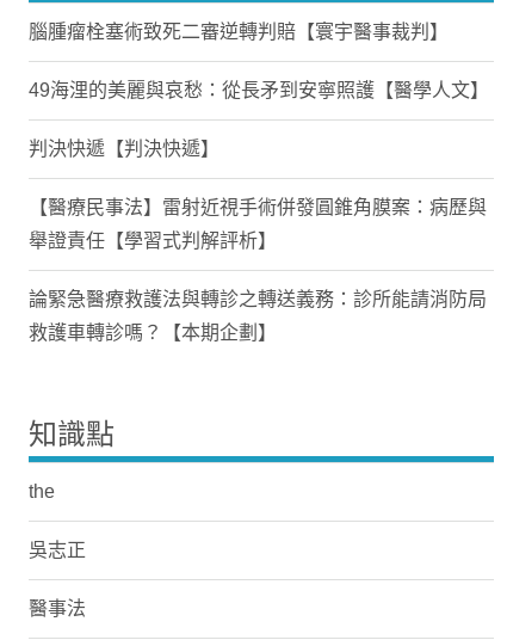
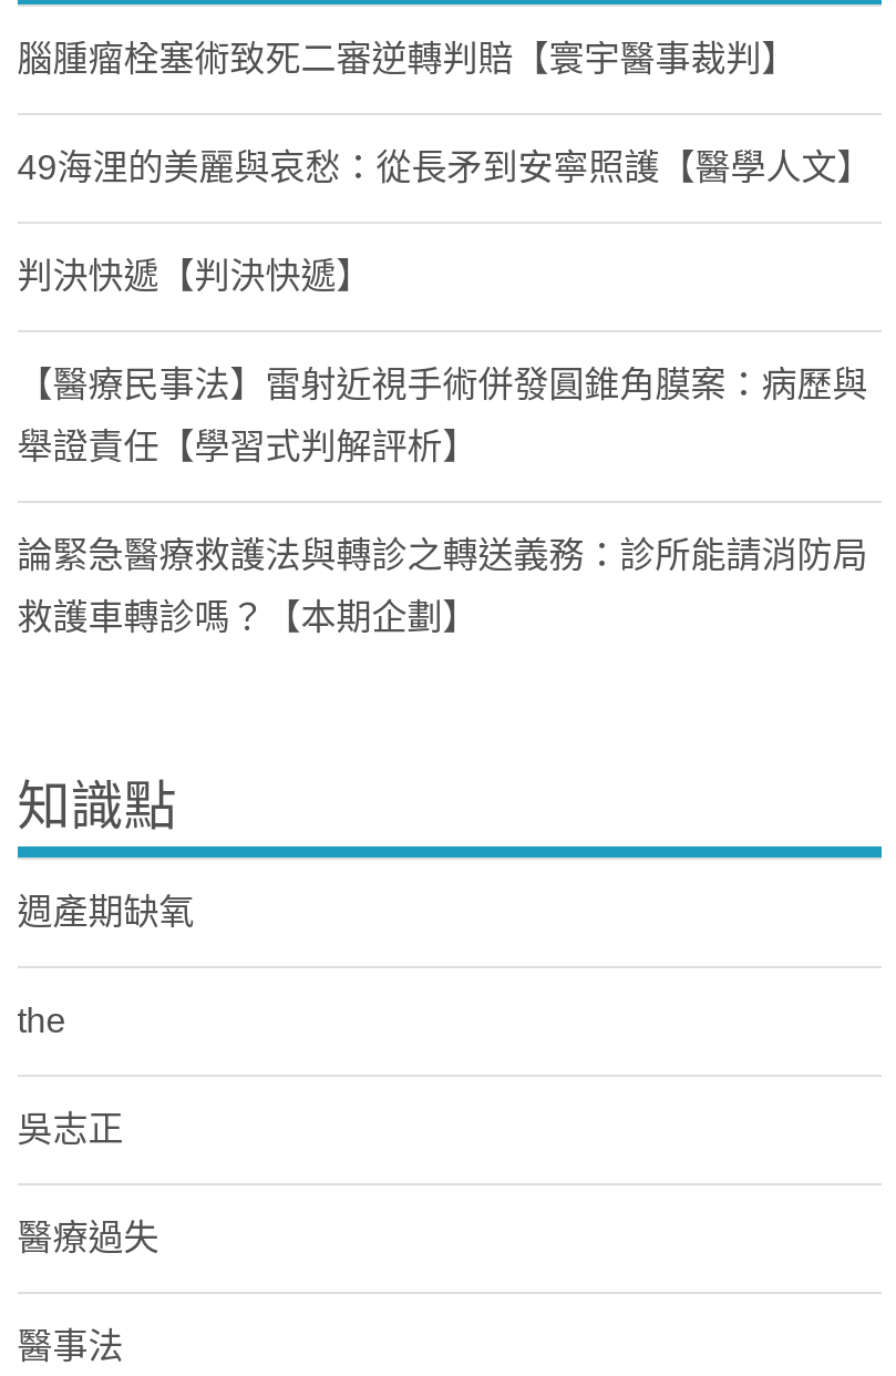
none -> [17,893,194,931] 週產期缺氧
none -> [17,1219,159,1256] 醫療過失

